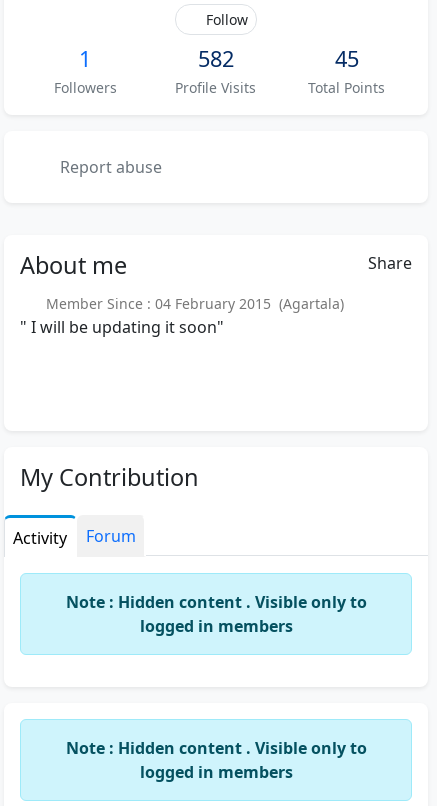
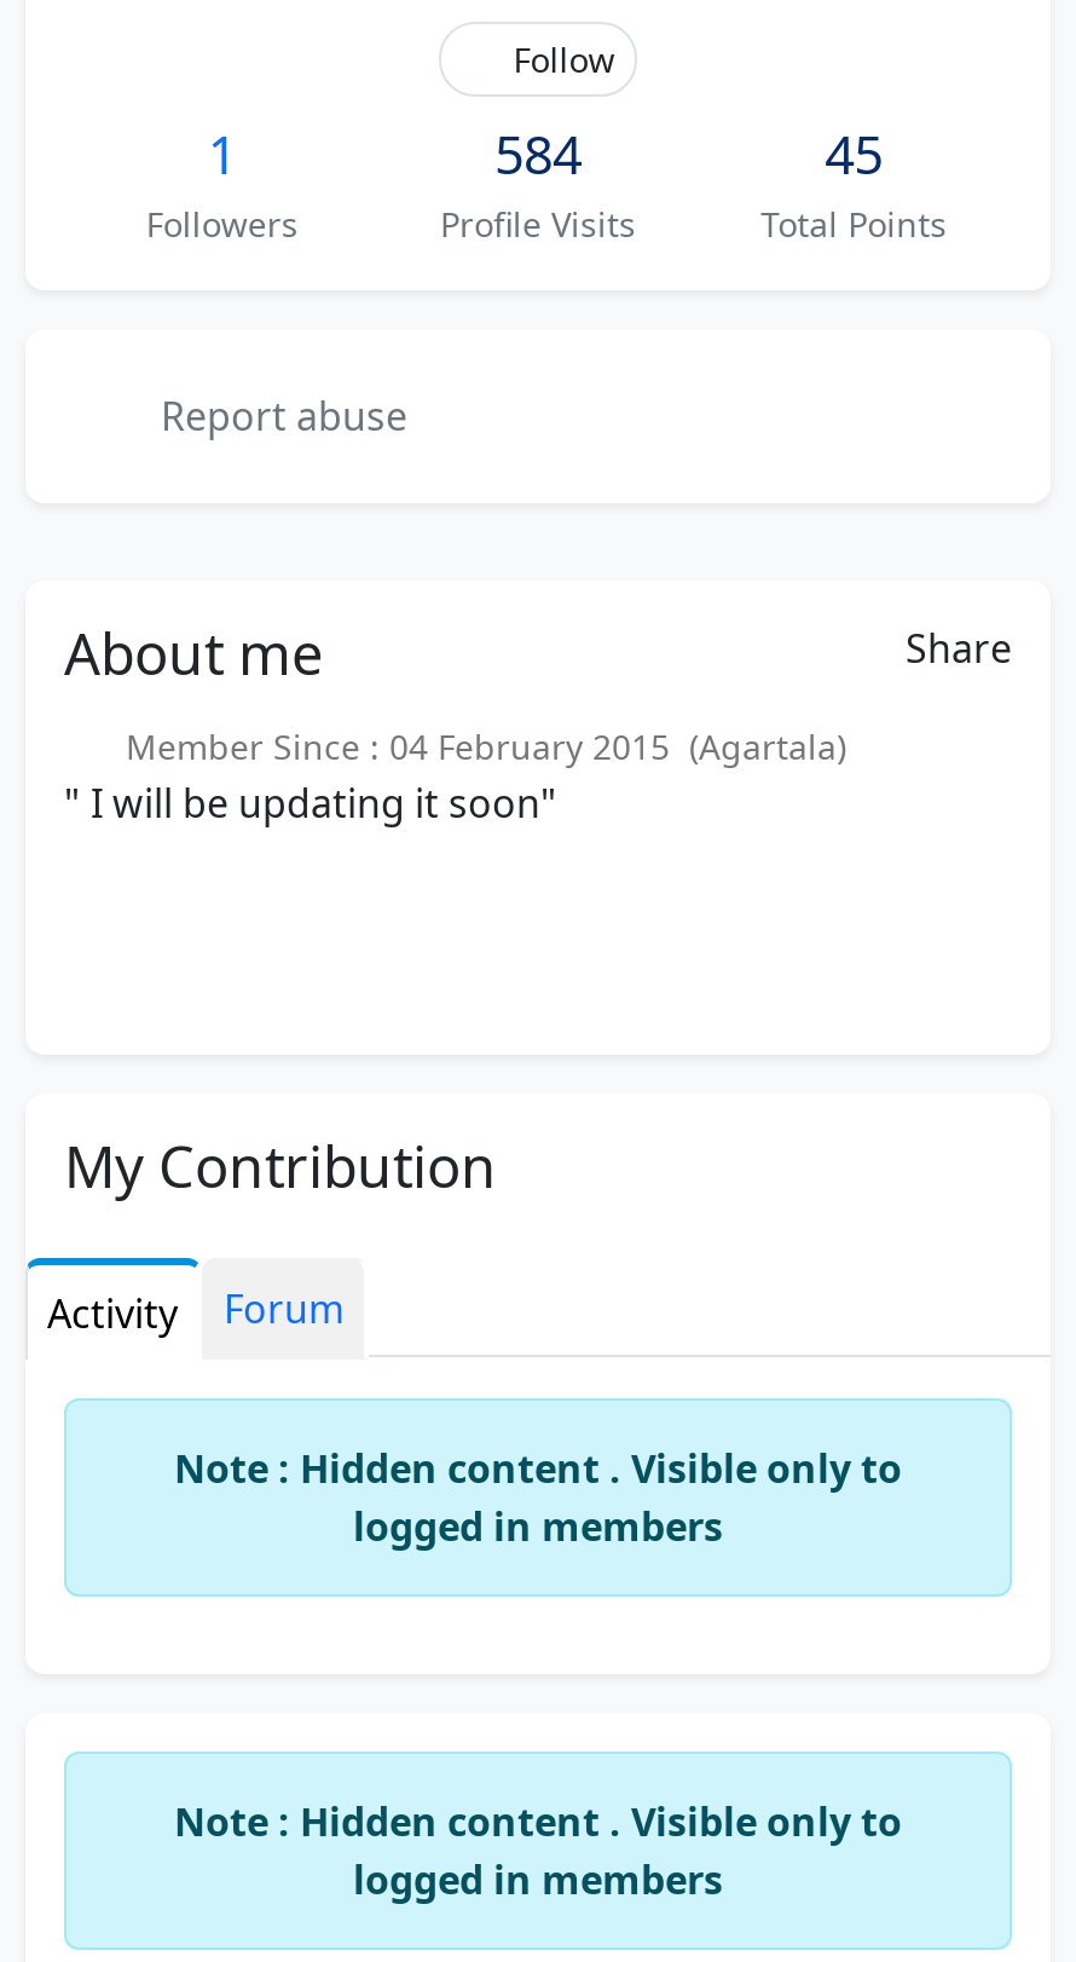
[198,44,234,73] 582 -> [494,119,582,189] 584

